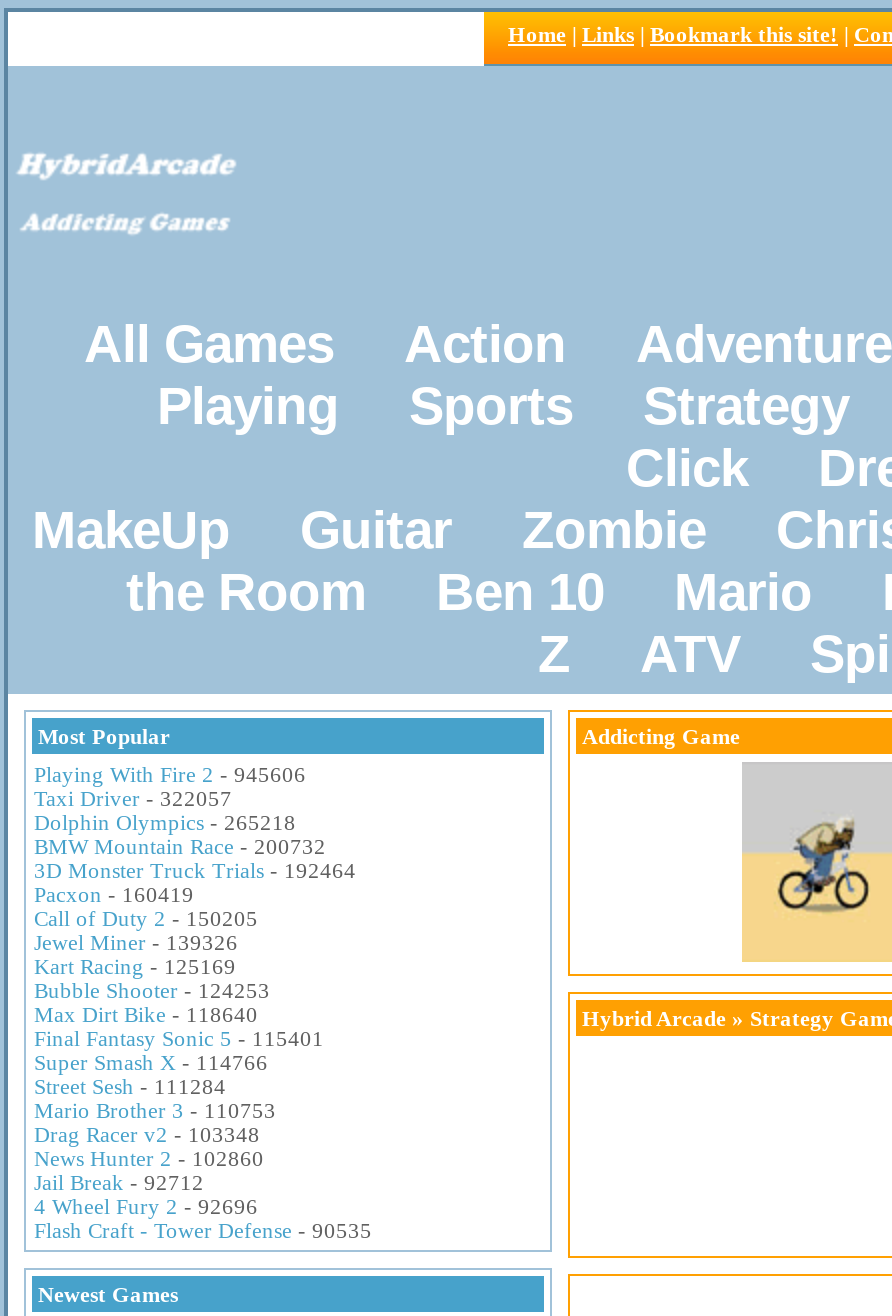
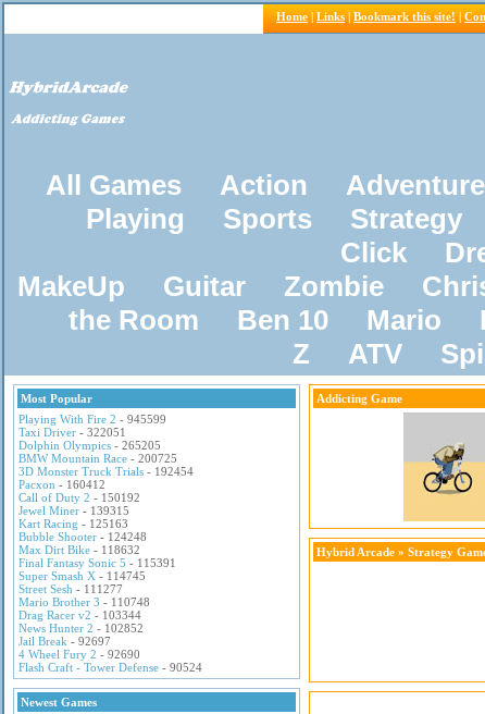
[34,762,306,786] Playing With Fire 2 - 945606 -> [18,413,166,426] Playing With Fire 2 - 945599
[34,786,232,810] Taxi Driver - 322057 -> [18,426,126,439] Taxi Driver - 322051
[34,810,296,834] Dolphin Olympics - 265218 -> [18,439,161,452] Dolphin Olympics - 265205
[34,834,326,858] BMW Mountain Race - 200732 -> [18,452,177,465] BMW Mountain Race - 200725
[34,858,356,882] 3D Monster Truck Trials - 192464 -> [18,465,194,478] 3D Monster Truck Trials - 192454
[34,882,194,906] Pacxon - 160419 -> [18,478,105,491] Pacxon - 160412
[34,906,258,930] Call of Duty 2 - 150205 -> [18,491,140,504] Call of Duty 2 - 150192
[34,930,238,954] Jewel Miner - 139326 -> [18,504,129,517] Jewel Miner - 139315
[34,954,236,978] Kart Racing - 125169 -> [18,517,128,530] Kart Racing - 125163
[34,978,270,1002] Bubble Shooter - 124253 -> [18,530,147,543] Bubble Shooter - 124248
[34,1002,258,1026] Max Dirt Bike - 118640 -> [18,543,140,556] Max Dirt Bike - 118632
[34,1026,324,1050] Final Fantasy Sonic 5 - 115401 -> [18,556,176,569] Final Fantasy Sonic 5 - 115391
[34,1050,268,1074] Super Smash X - 114766 -> [18,569,146,582] Super Smash X - 114745
[34,1074,226,1098] Street Sesh - 111284 -> [18,582,123,595] Street Sesh - 111277
[34,1098,276,1122] Mario Brother 3 - 110753 -> [18,595,150,608] Mario Brother 3 - 110748
[34,1122,260,1146] Drag Racer v2 - 103348 -> [18,608,141,621] Drag Racer v2 - 103344
[34,1146,264,1170] News Hunter 2 - 102860 -> [18,621,144,635] News Hunter 2 - 102852
[34,1170,204,1194] Jail Break - 92712 -> [18,635,111,648] Jail Break - 92697
[34,1194,258,1218] 4 Wheel Fury 2 - 92696 -> [18,648,140,661] 4 Wheel Fury 2 - 92690
[34,1218,372,1242] Flash Craft - Tower Defense - 90535 -> [18,661,202,674] Flash Craft - Tower Defense - 90524

